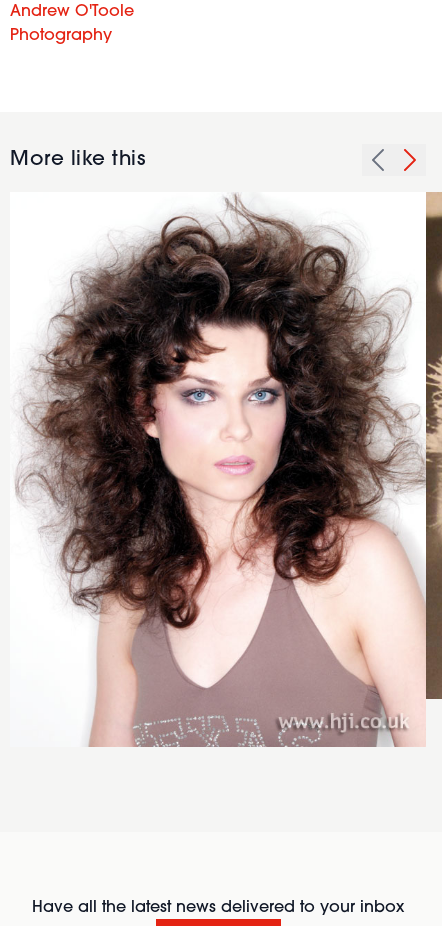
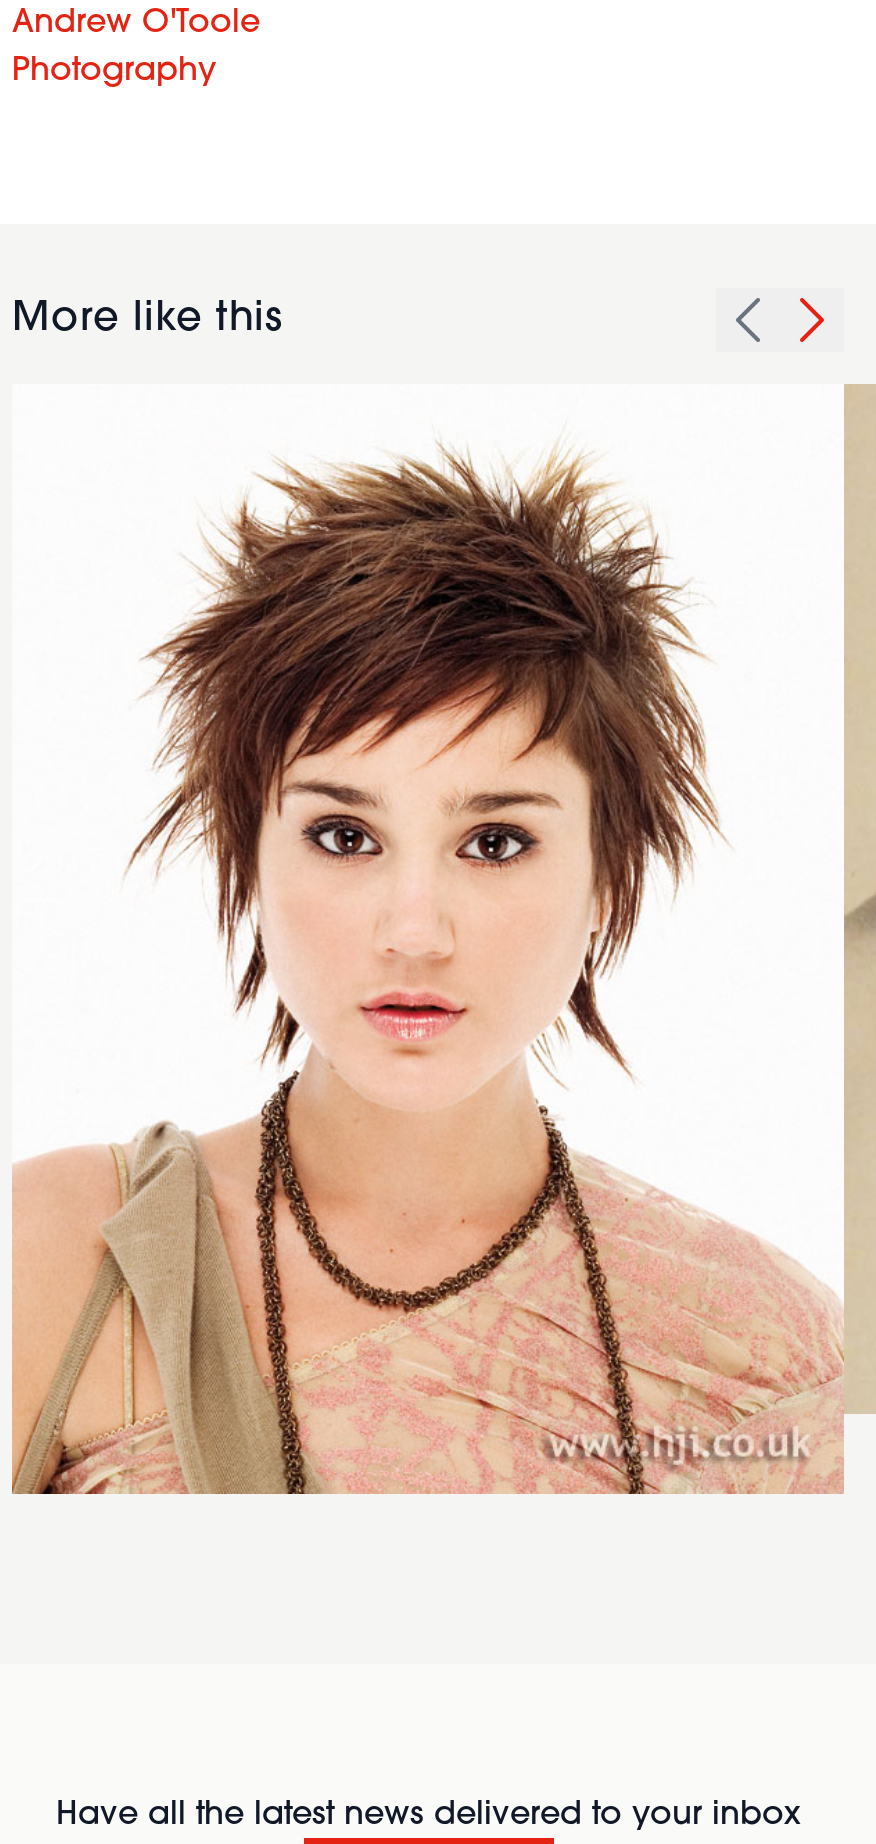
[10,193,439,747] [image] -> [10,388,870,1496] [image]

